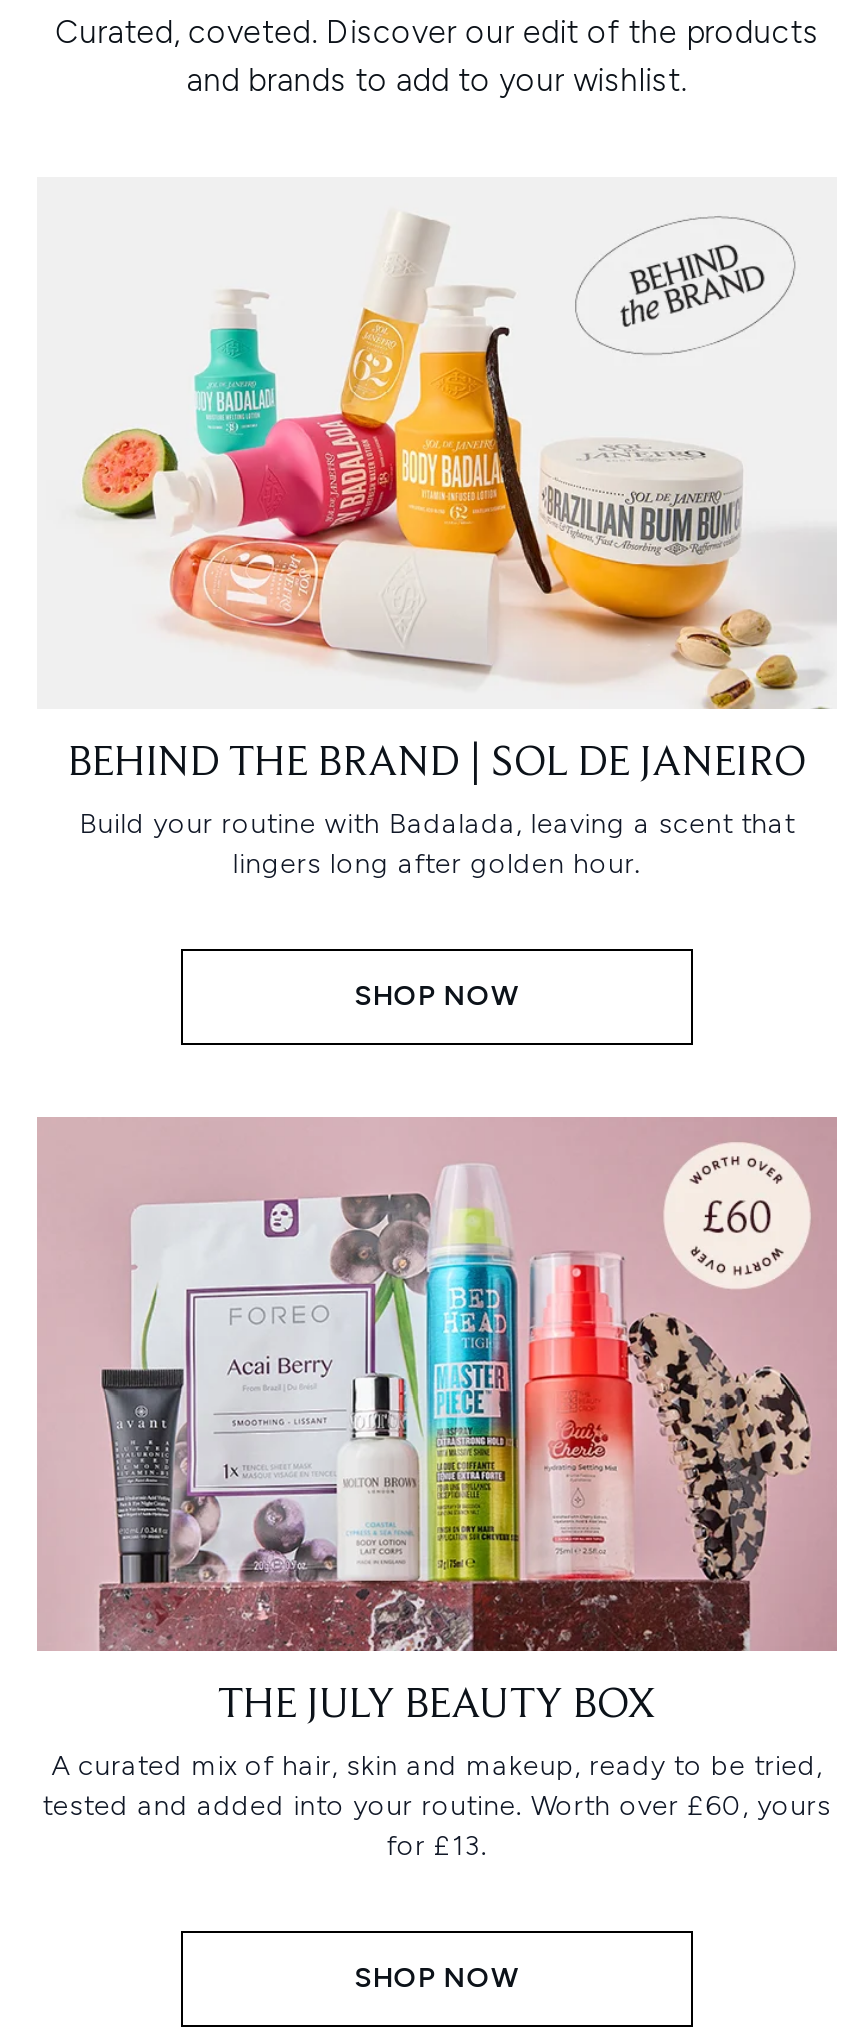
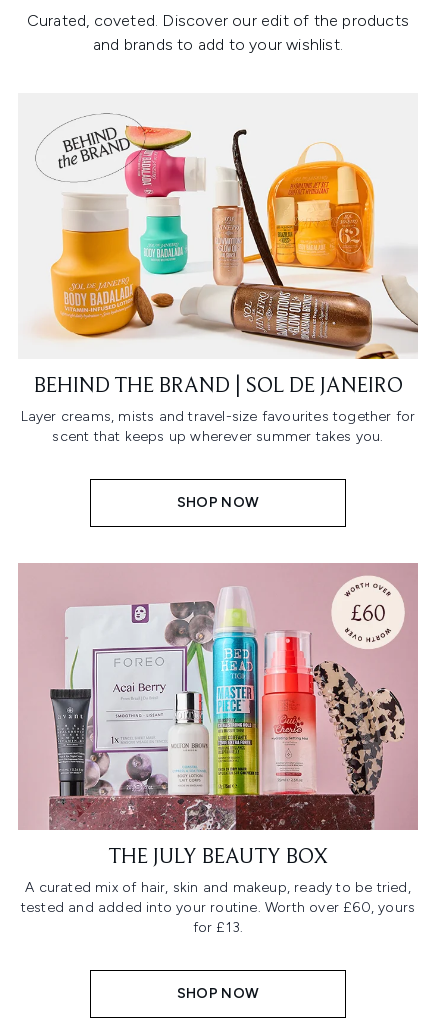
[81,215,837,711] [image] -> [35,113,419,360] [image]
[79,807,795,881] Build your routine with Badalada, leaving a scent that | lingers long after golden hour. -> [21,408,415,445] Layer creams, mists and travel-size favourites together for | scent that keeps up wherever summer takes you.

